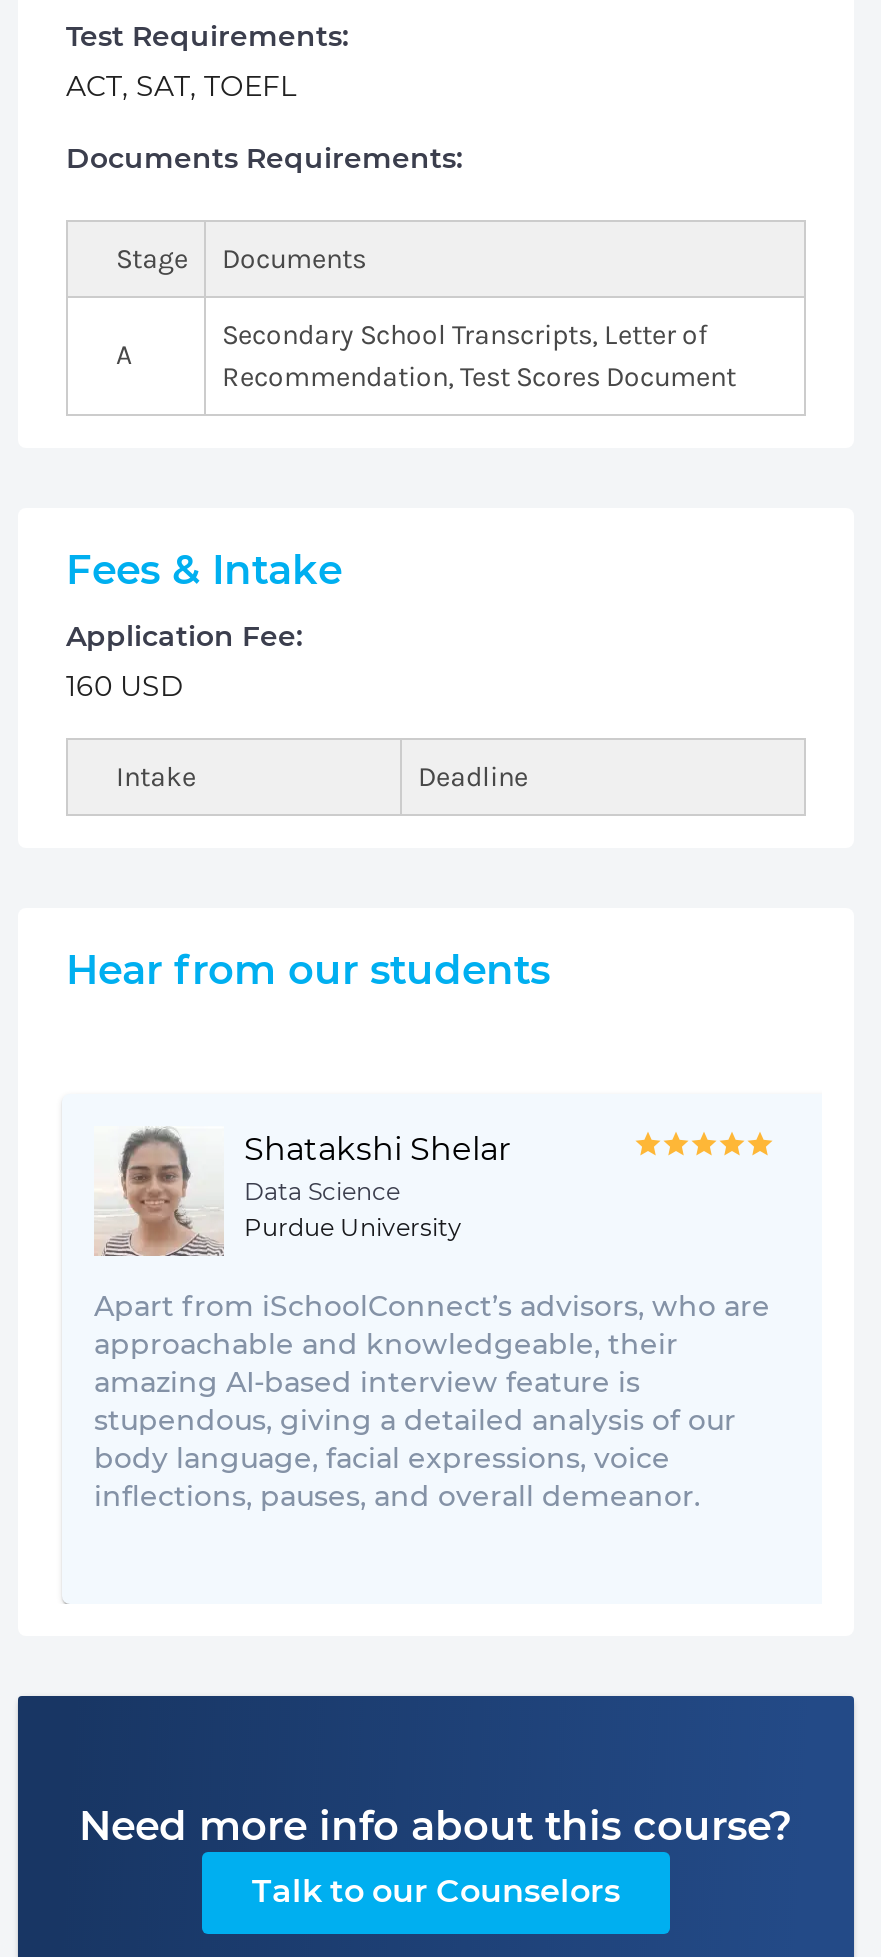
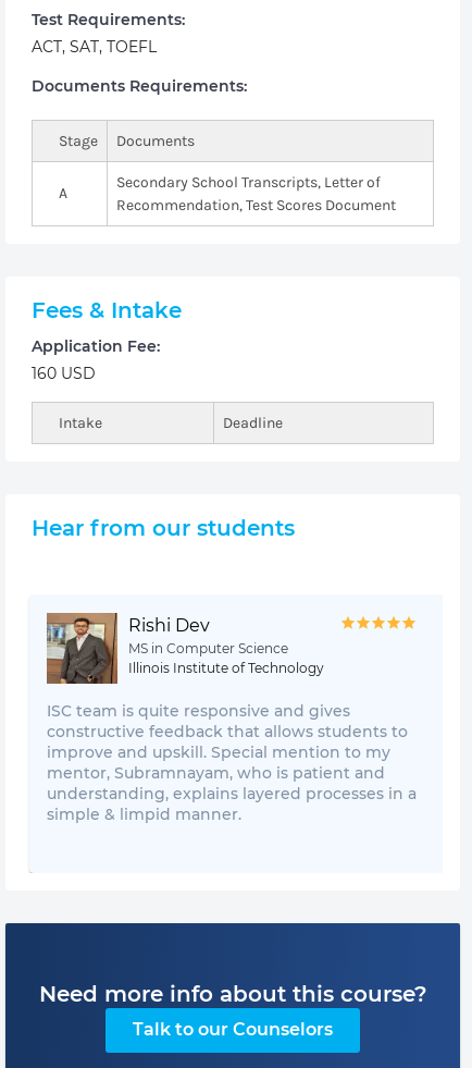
[94,1126,510,1256] [image] | Shatakshi Shelar | Data Science | Purdue University -> [46,612,324,685] [image] | Rishi Dev | MS in Computer Science | Illinois Institute of Technology
[94,1288,770,1514] Apart from iSchoolConnect’s advisors, who are | approachable and knowledgeable, their | amazing AI-based interview feature is | stupendous, giving a detailed analysis of our | body language, facial expressions, voice | inflections, pauses, and overall demeanor. -> [47,701,417,824] ISC team is quite responsive and gives | constructive feedback that allows students to | improve and upskill. Special mention to my | mentor, Subramnayam, who is patient and | understanding, explains layered processes in a | simple & limpid manner.

